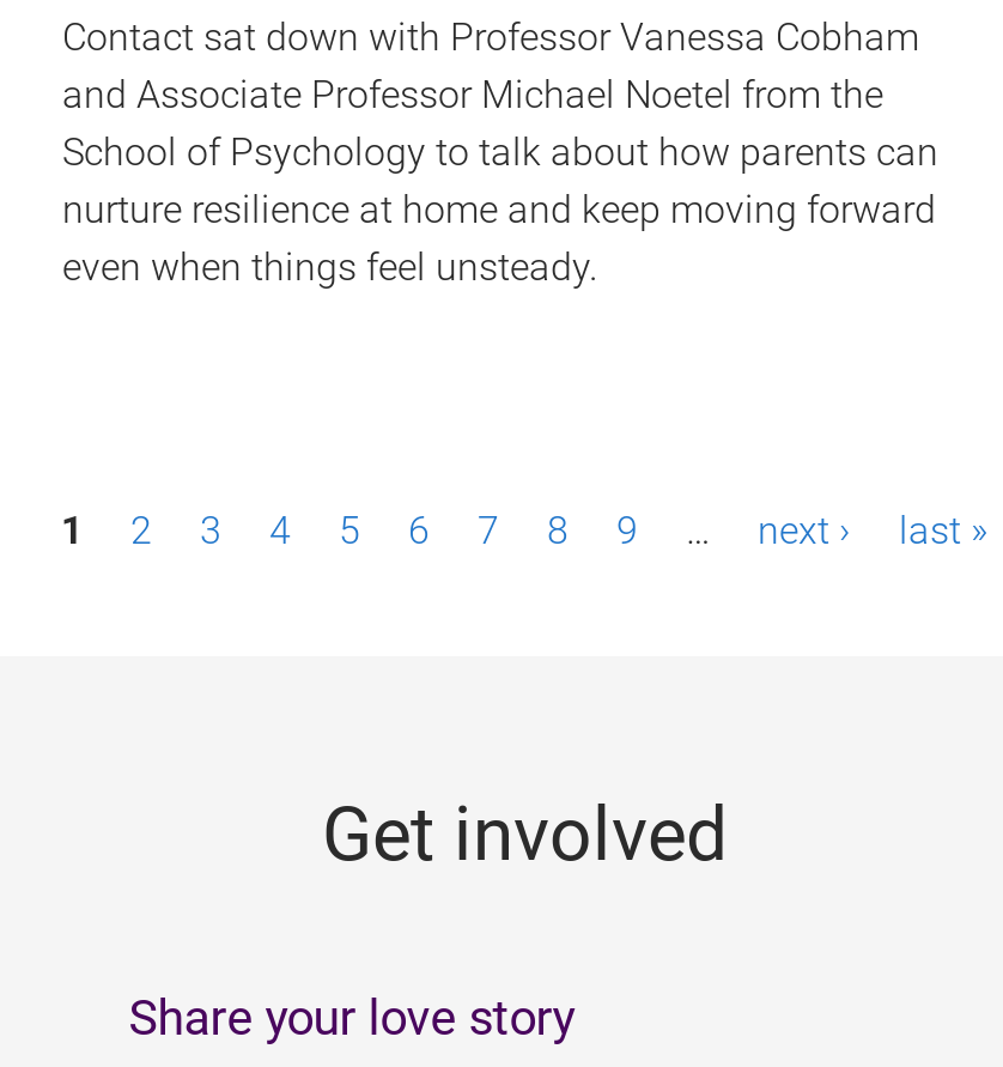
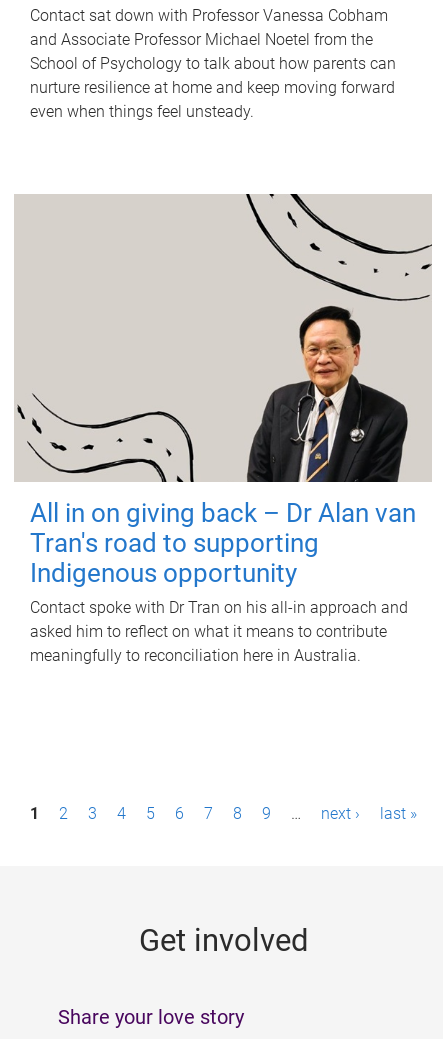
none -> [14,193,433,665] [image] | All in on giving back – Dr Alan van | Tran's road to supporting | Indigenous opportunity | Contact spoke with Dr Tran on his all-in approach and | asked him to reflect on what it means to contribute | meaningfully to reconciliation here in Australia.

